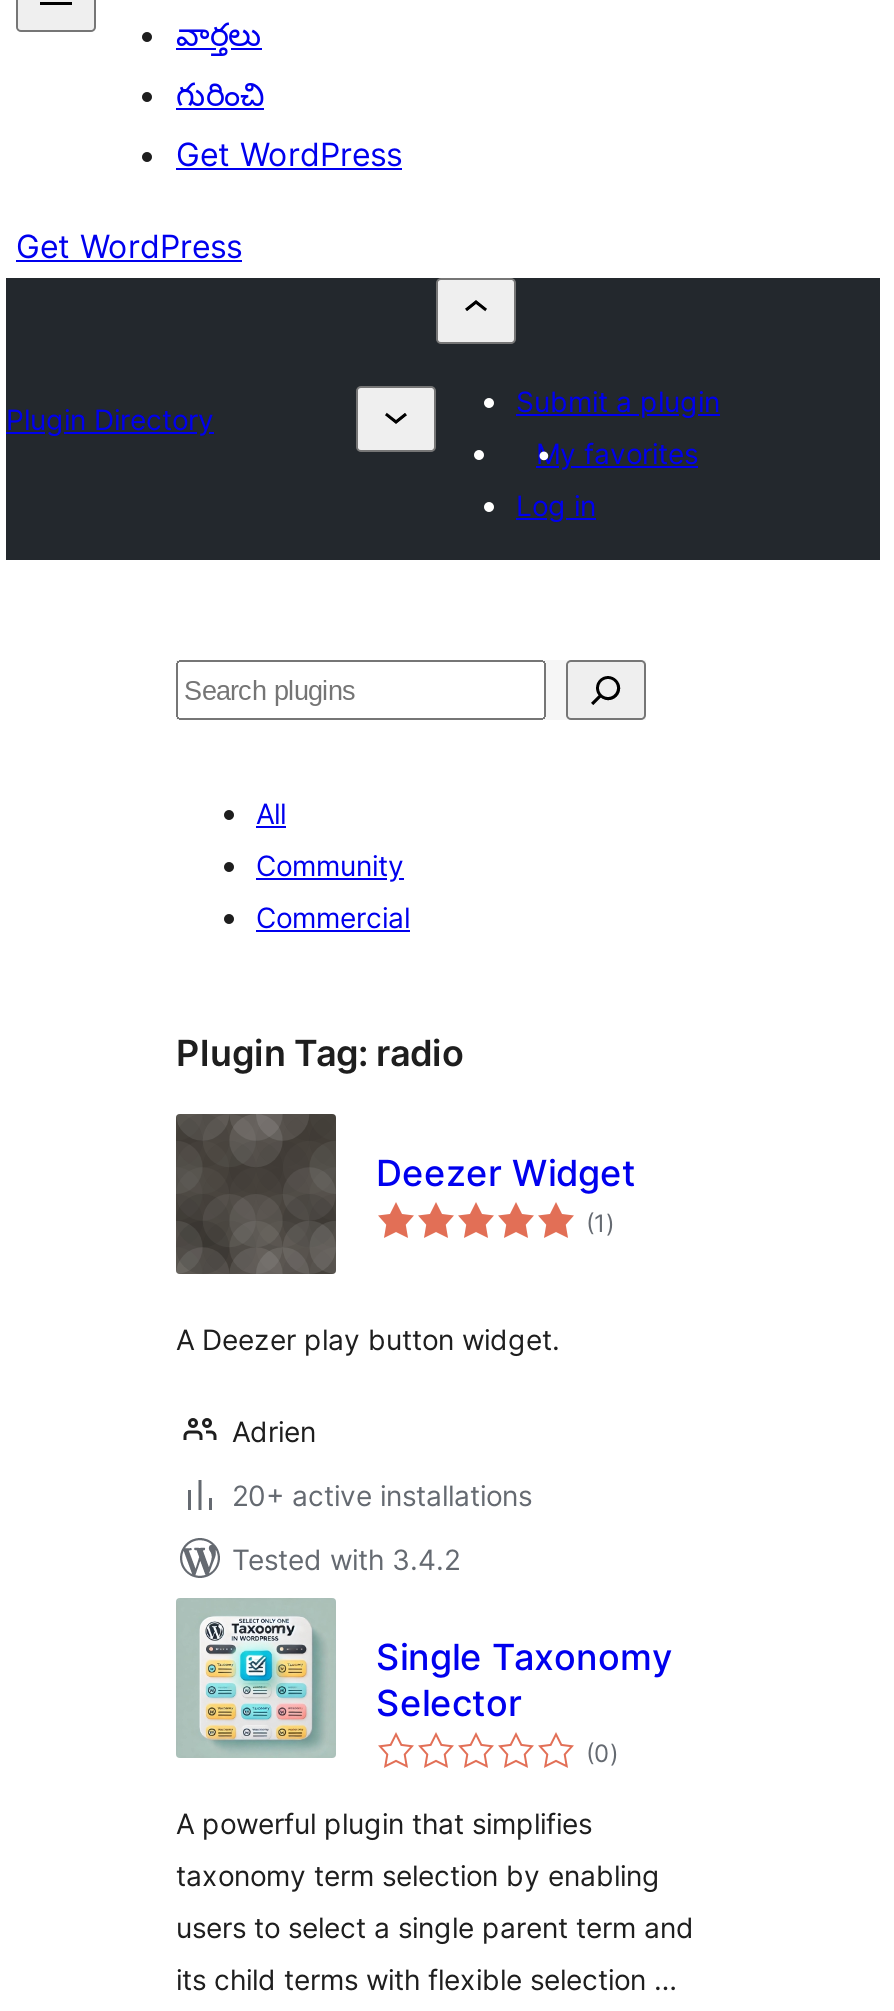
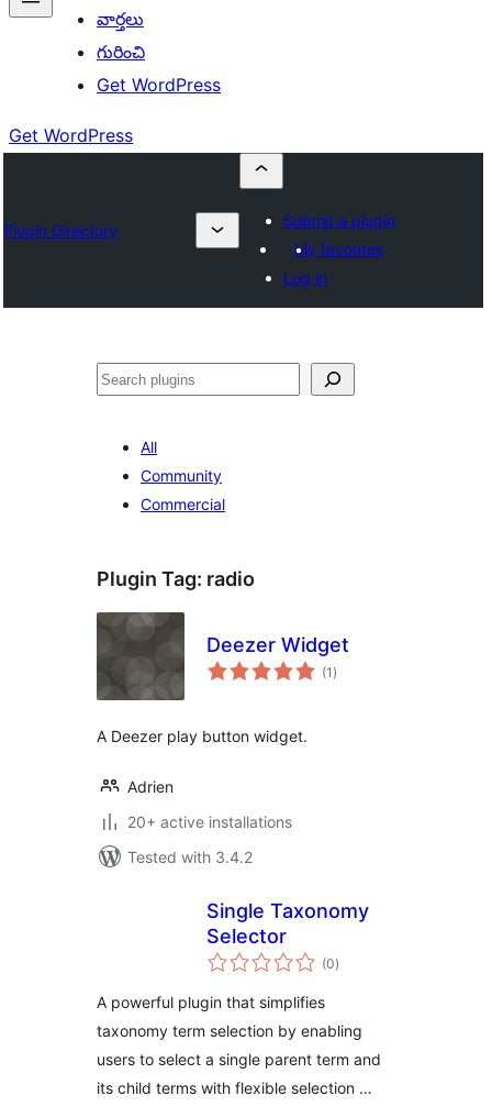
[176,1598,336,1758] [image] -> none

